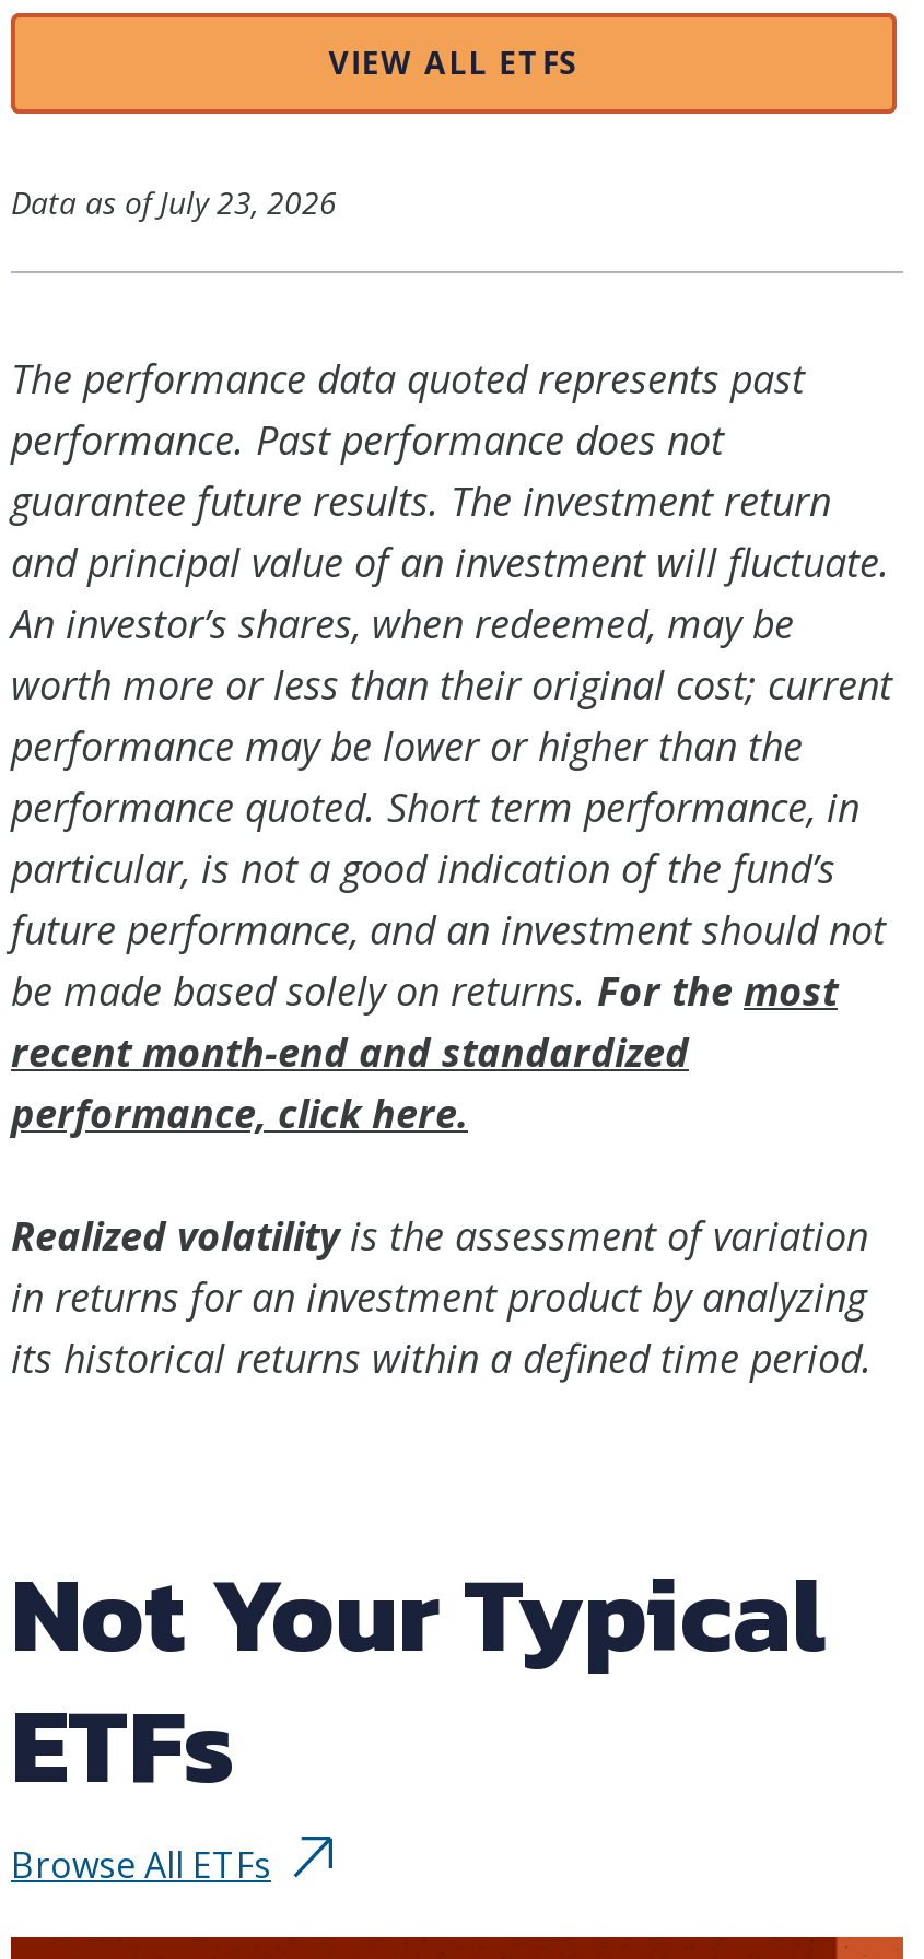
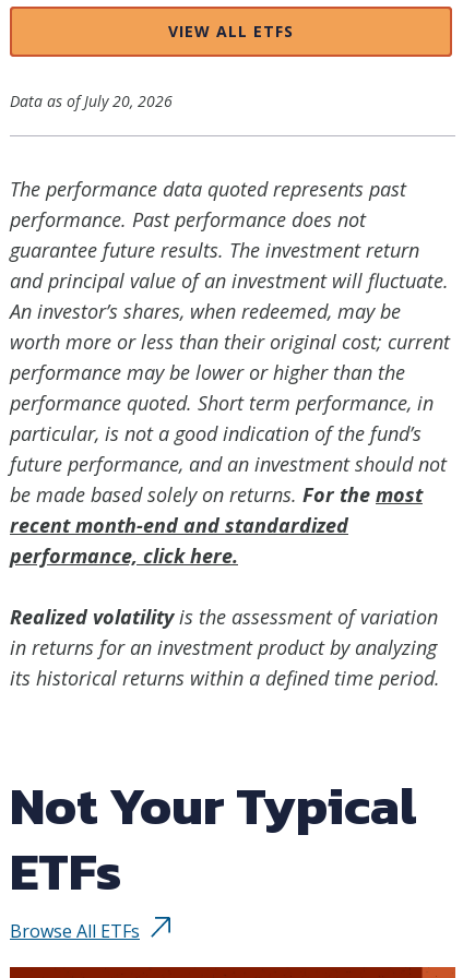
[11,181,337,223] Data as ofJuly 23, 2026 -> [10,90,173,111] Data as ofJuly 20, 2026

